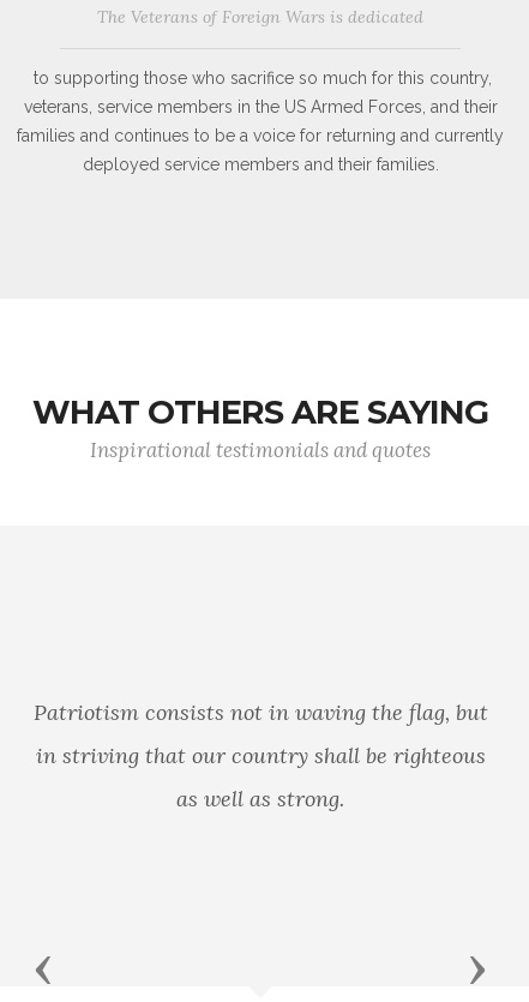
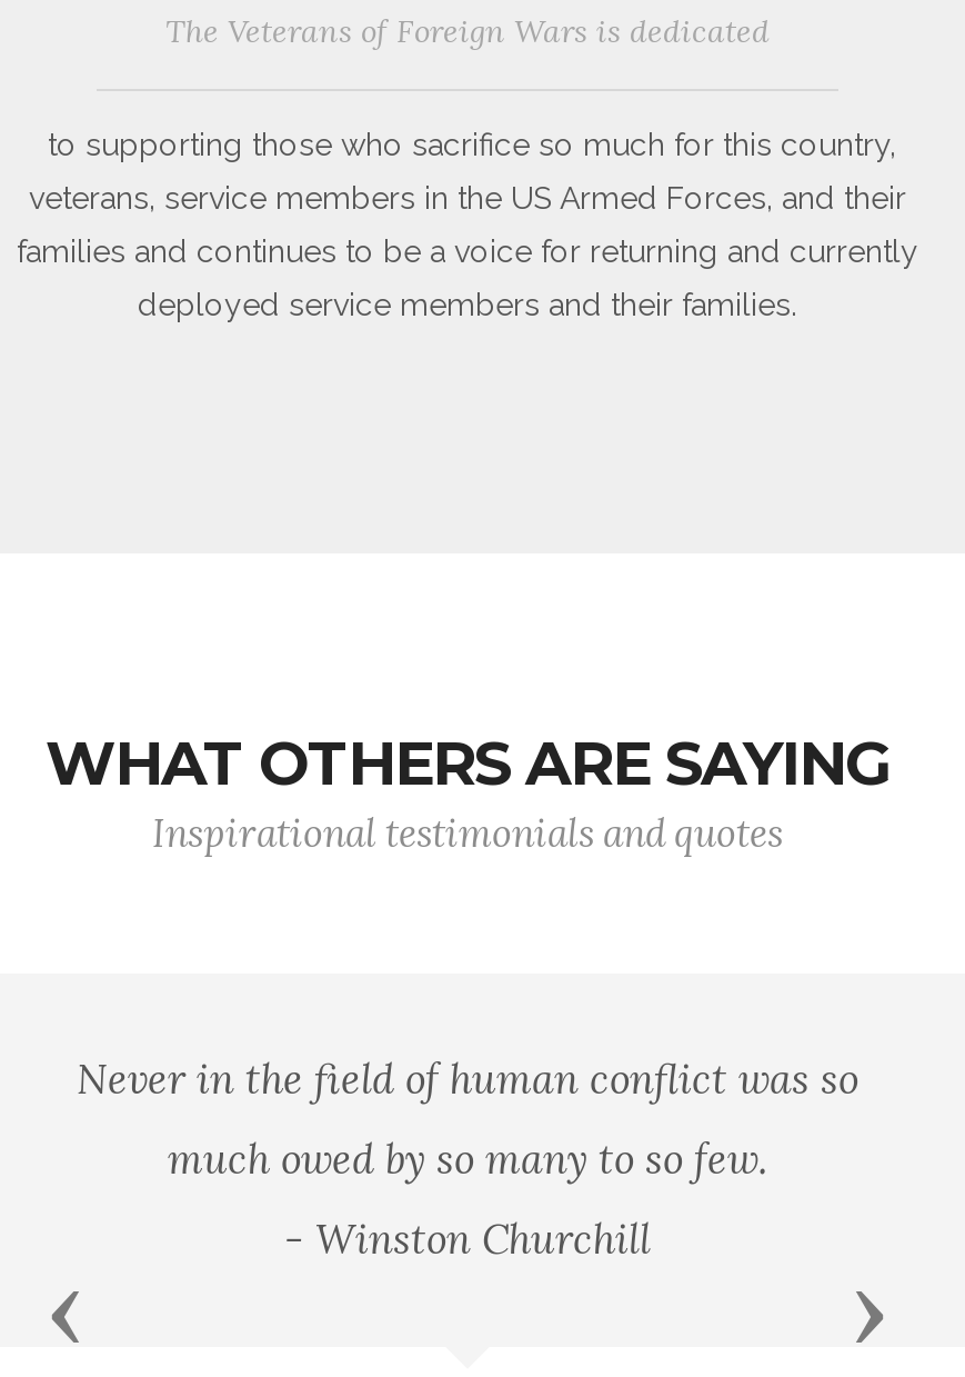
[33,699,488,726] Patriotism consists not in waving the flag, but -> [77,1054,858,1105] Never in the field of human conflict was so
[35,742,485,769] in striving that our country shall be righteous -> [168,1134,767,1185] much owed by so many to so few.
[176,785,344,813] as well as strong. -> [284,1214,651,1265] - Winston Churchill

